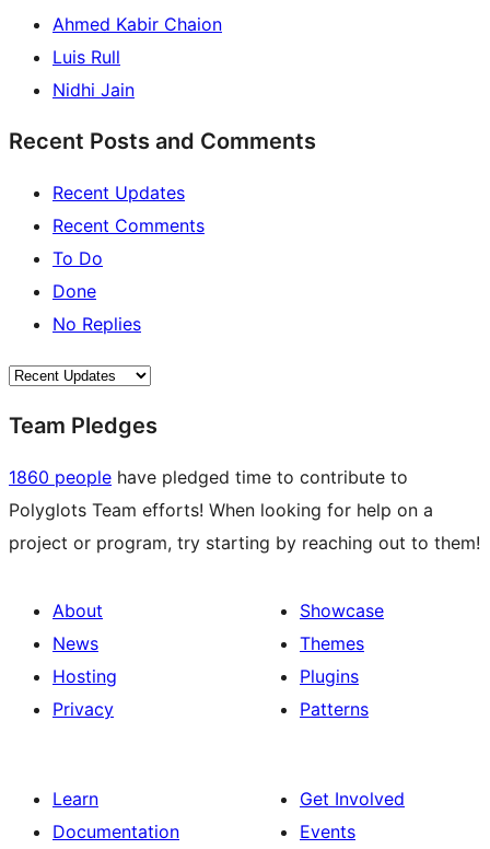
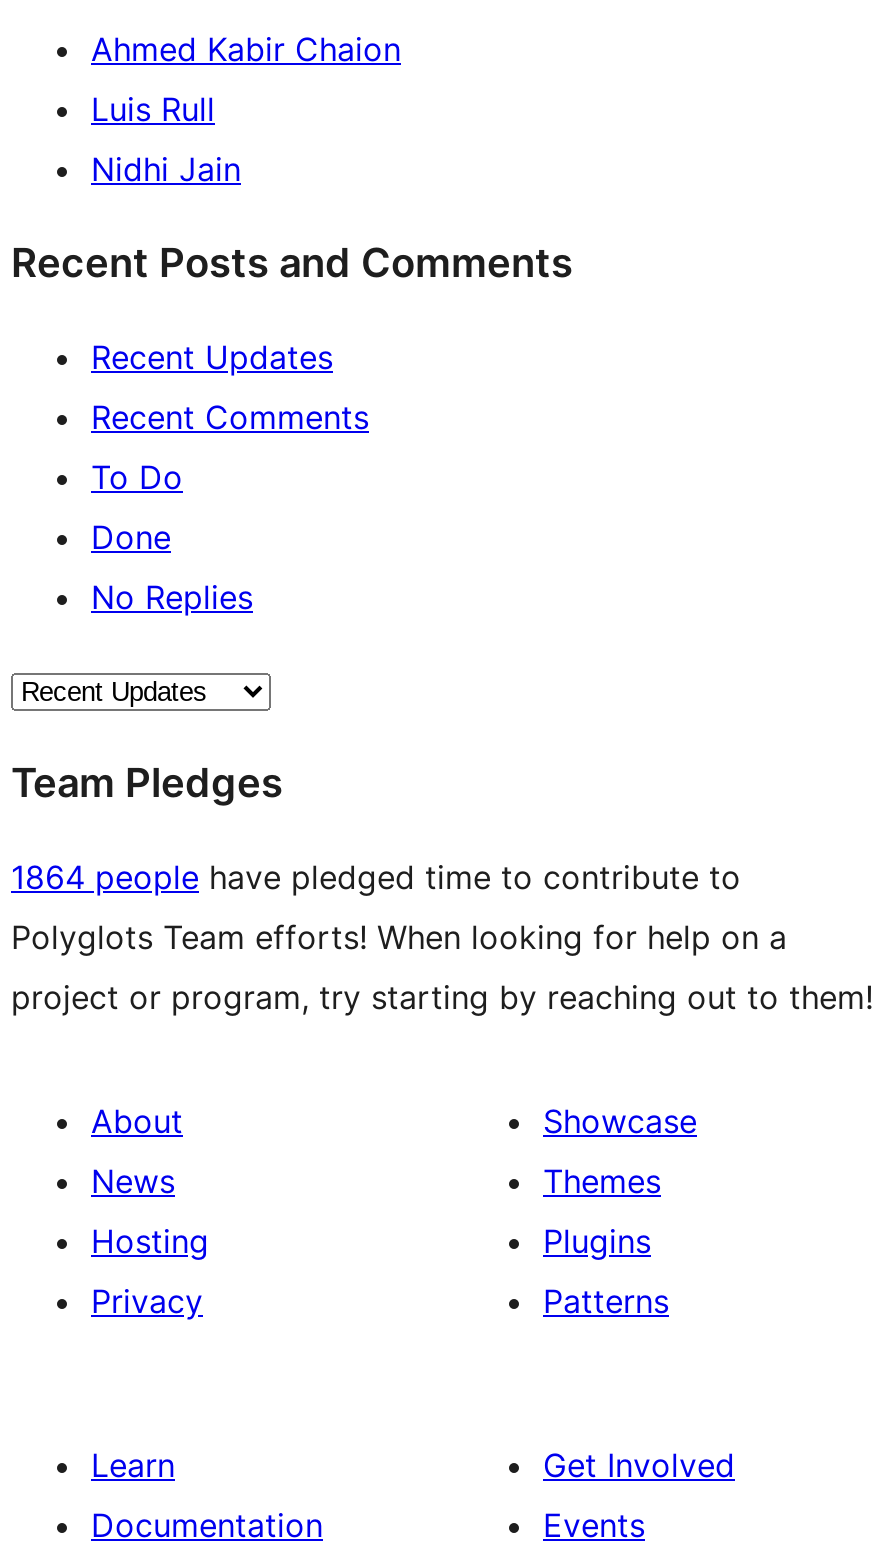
[9,466,408,488] 1860 people have pledged time to contribute to -> [11,857,741,897] 1864 people have pledged time to contribute to

